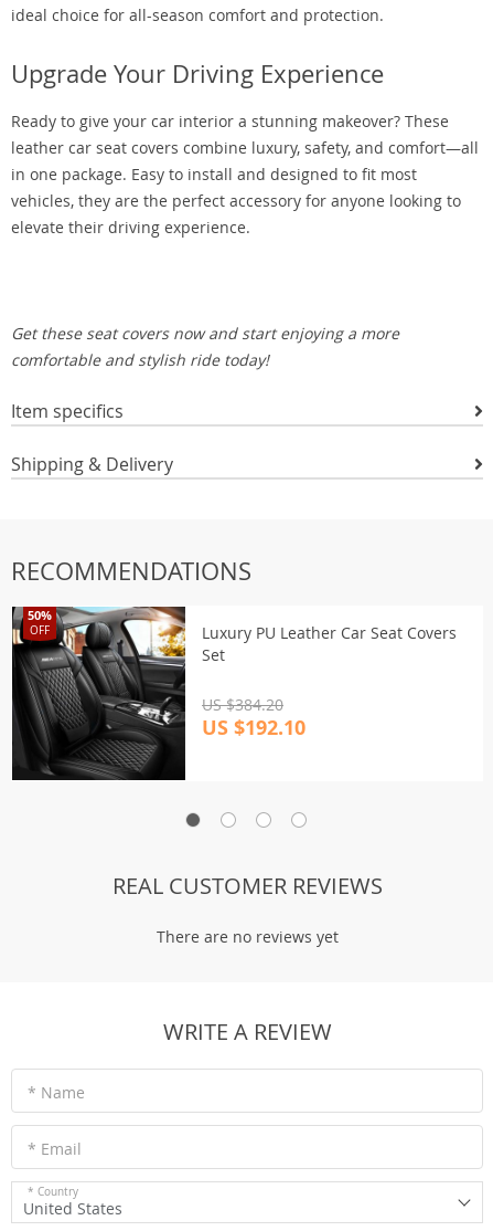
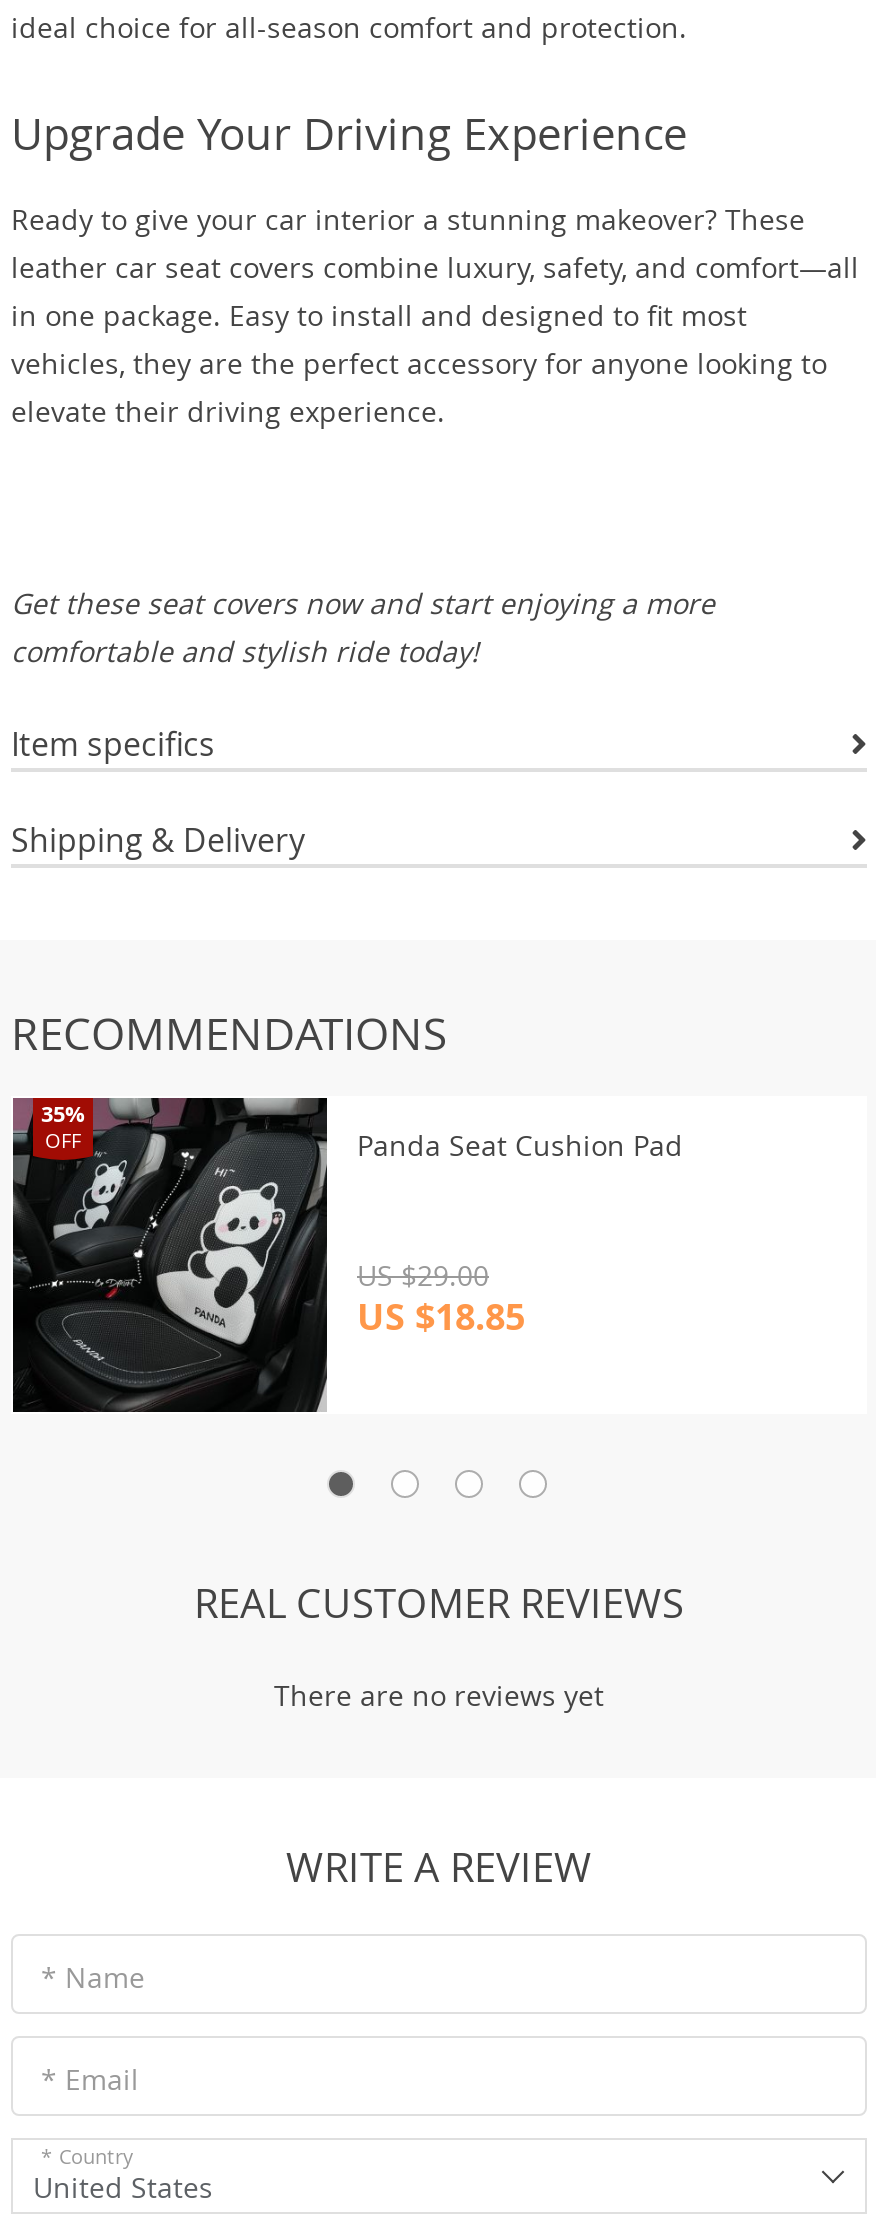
[11,607,186,781] [image] | 50% -> [11,1096,329,1412] [image] | 35%
[202,622,457,665] Luxury PU Leather Car Seat Covers | Set -> [357,1126,683,1164] Panda Seat Cushion Pad
[202,694,283,715] US $384.20 -> [357,1256,489,1294] US $29.00
[202,714,306,741] US $192.10 -> [357,1292,525,1342] US $18.85

